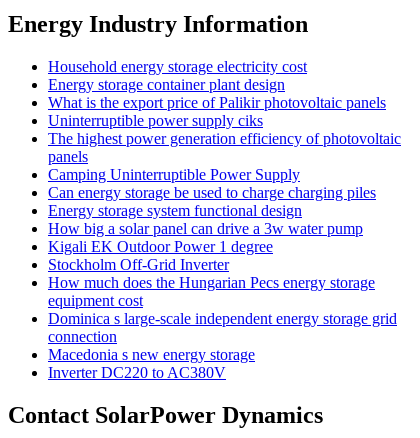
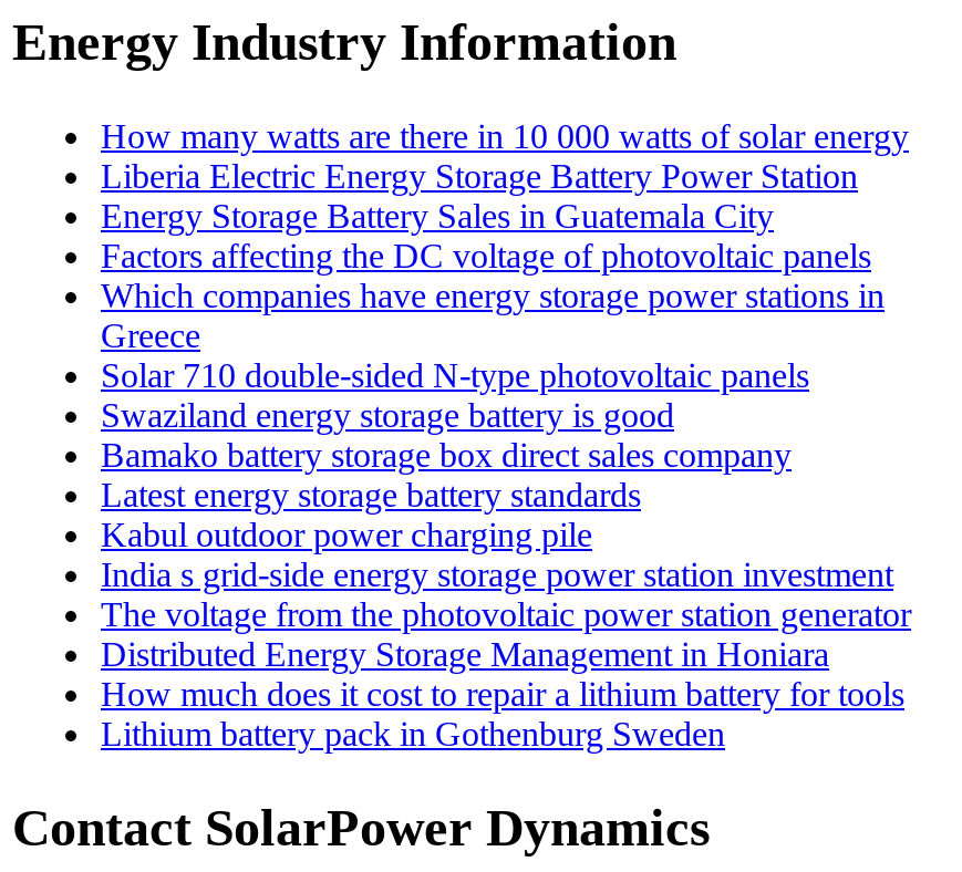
[48,58,401,381] Household energy storage electricity cost | Energy storage container plant design | What is the export price of Palikir photovoltaic panels | Uninterruptible power supply ciks | The highest power generation efficiency of photovoltaic | panels | Camping Uninterruptible Power Supply | Can energy storage be used to charge charging piles | Energy storage system functional design | How big a solar panel can drive a 3w water pump | Kigali EK Outdoor Power 1 degree | Stockholm Off-Grid Inverter | How much does the Hungarian Pecs energy storage | equipment cost | Dominica s large-scale independent energy storage grid | connection | Macedonia s new energy storage | Inverter DC220 to AC380V -> [101,117,911,752] How many watts are there in 10 000 watts of solar energy | Liberia Electric Energy Storage Battery Power Station | Energy Storage Battery Sales in Guatemala City | Factors affecting the DC voltage of photovoltaic panels | Which companies have energy storage power stations in | Greece | Solar 710 double-sided N-type photovoltaic panels | Swaziland energy storage battery is good | Bamako battery storage box direct sales company | Latest energy storage battery standards | Kabul outdoor power charging pile | India s grid-side energy storage power station investment | The voltage from the photovoltaic power station generator | Distributed Energy Storage Management in Honiara | How much does it cost to repair a lithium battery for tools | Lithium battery pack in Gothenburg Sweden

